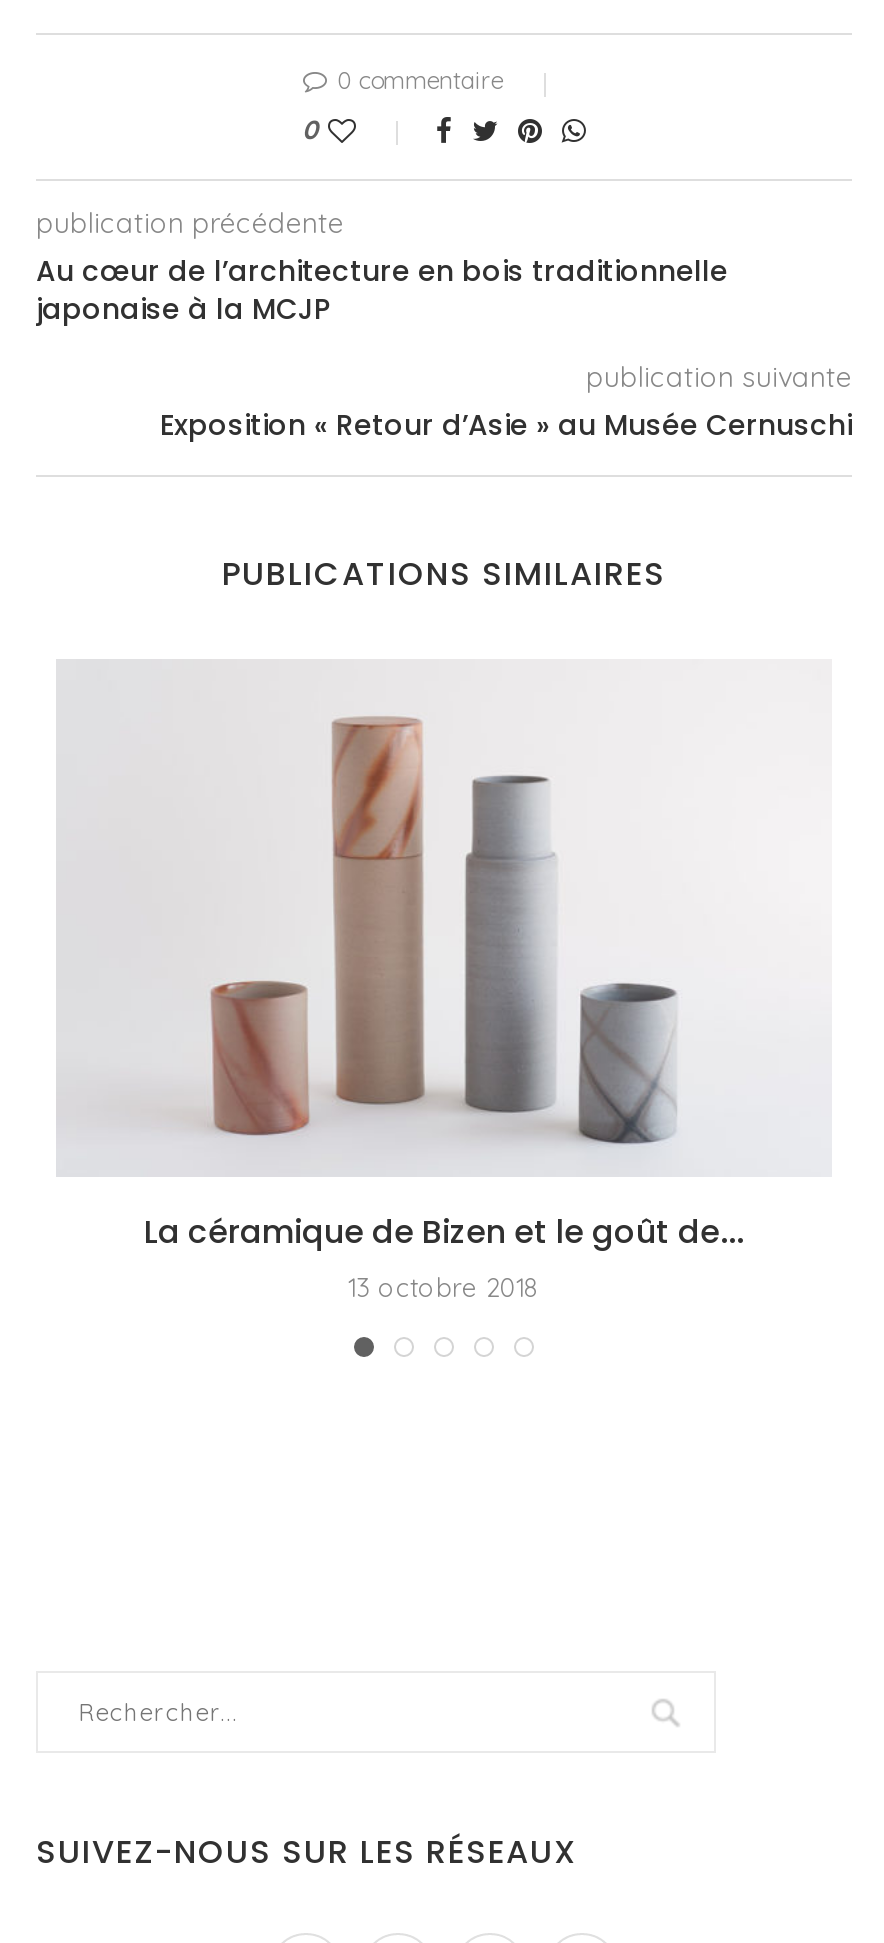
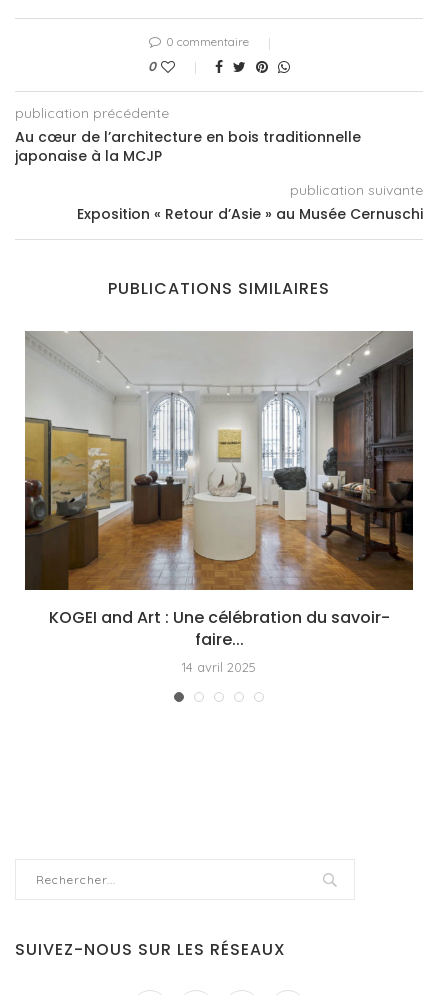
[56,659,832,1303] [image] | La céramique de Bizen et le goût de... | 13 octobre 2018 -> [24,330,414,675] [image] | KOGEI and Art : Une célébration du savoir- | faire... | 14 avril 2025

